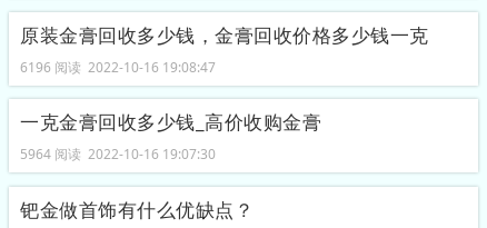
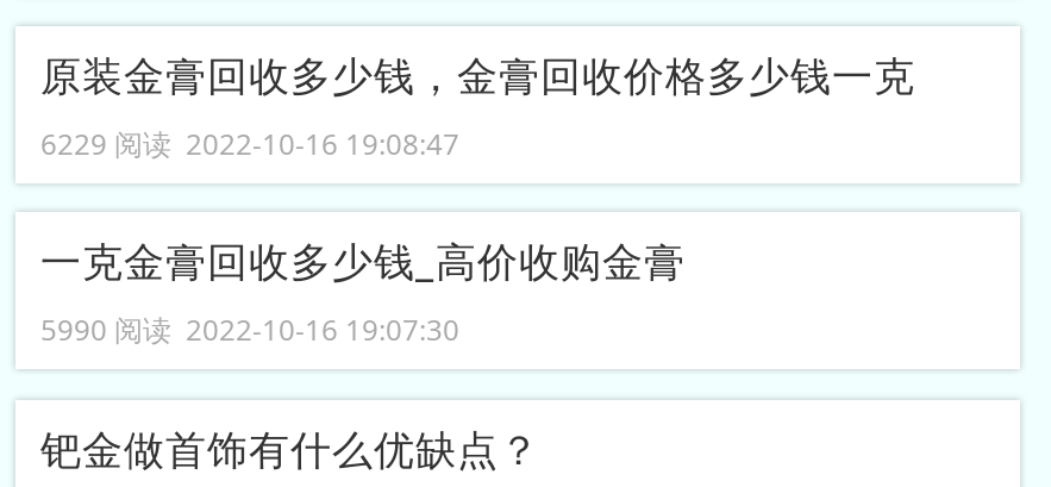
[20,58,216,76] 6196 阅读 2022-10-16 19:08:47 -> [40,123,459,164] 6229 阅读 2022-10-16 19:08:47
[20,145,216,164] 5964 阅读 2022-10-16 19:07:30 -> [40,310,459,351] 5990 阅读 2022-10-16 19:07:30

